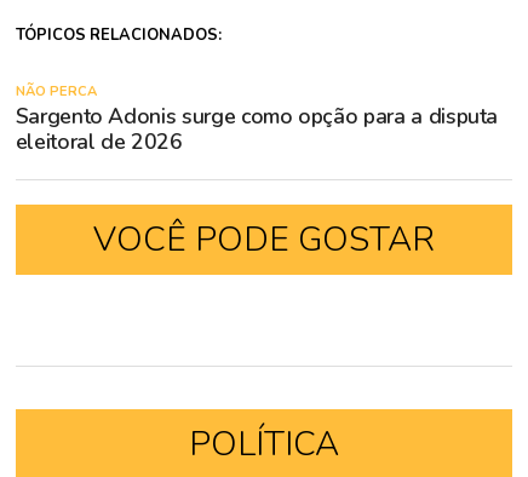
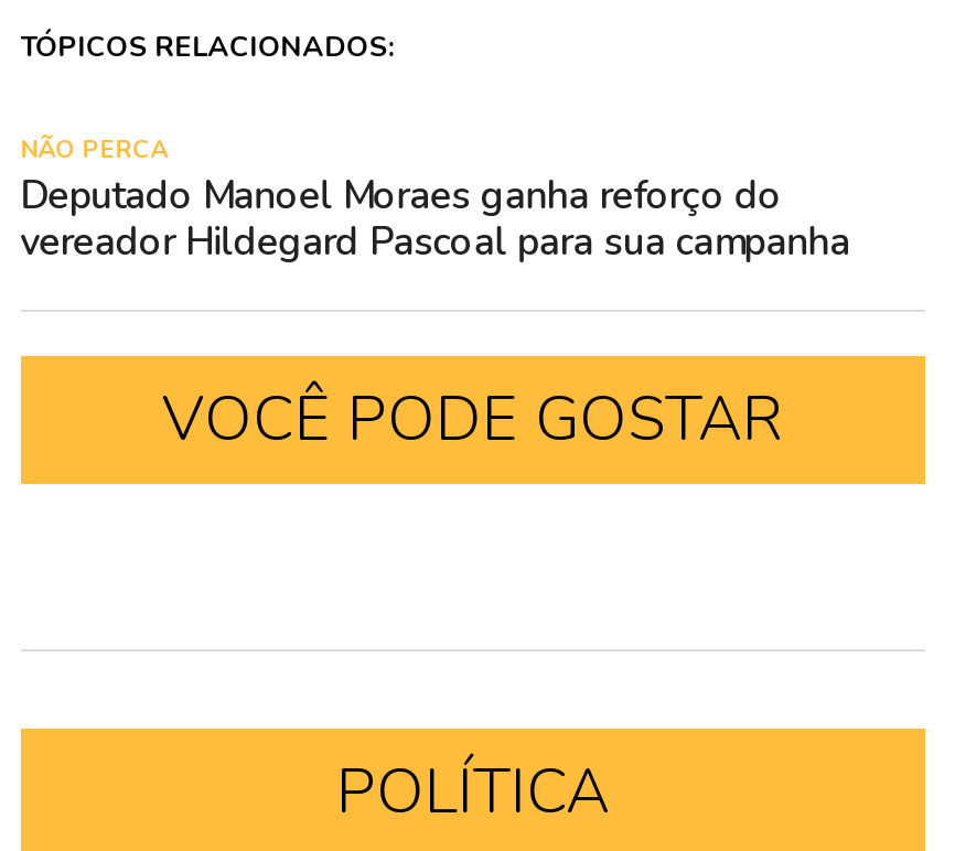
[15,101,498,156] Sargento Adonis surge como opção para a disputa | eleitoral de 2026 -> [20,168,851,267] Deputado Manoel Moraes ganha reforço do | vereador Hildegard Pascoal para sua campanha

